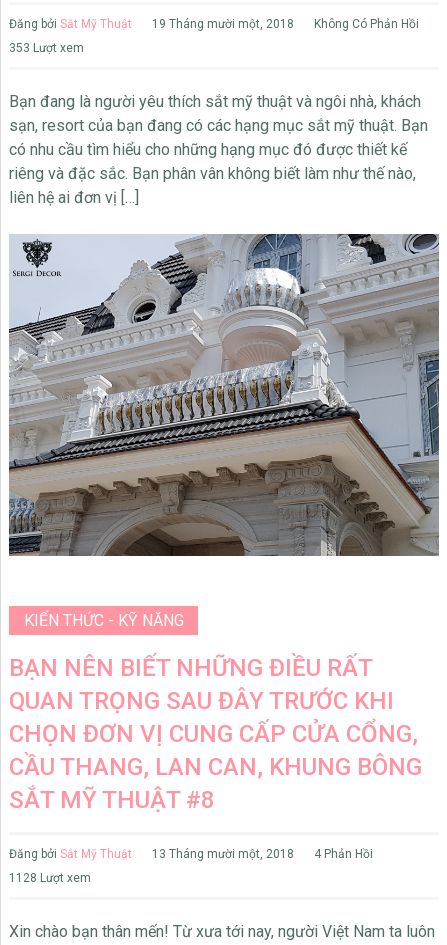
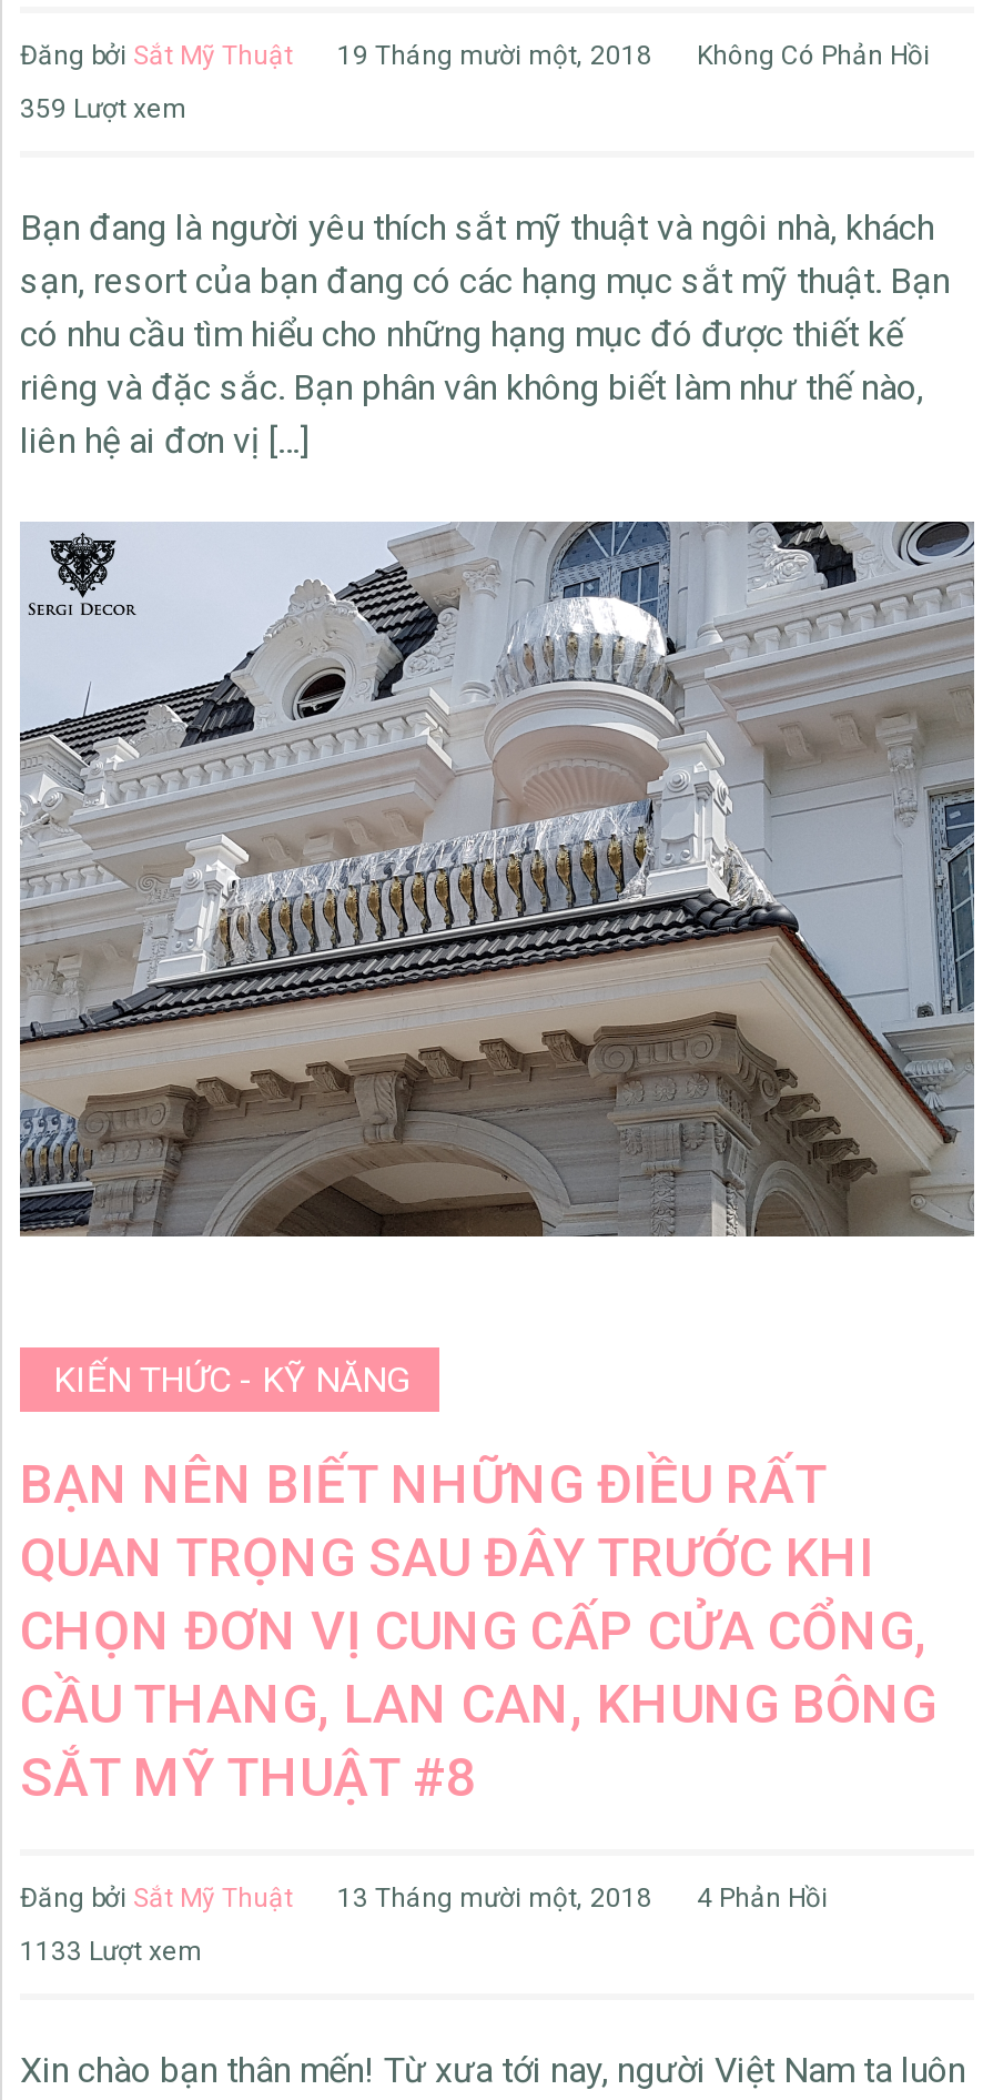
[9,41,84,55] 353 Lượt xem -> [20,92,186,123] 359 Lượt xem
[9,871,91,885] 1128 Lượt xem -> [20,1936,202,1967] 1133 Lượt xem

